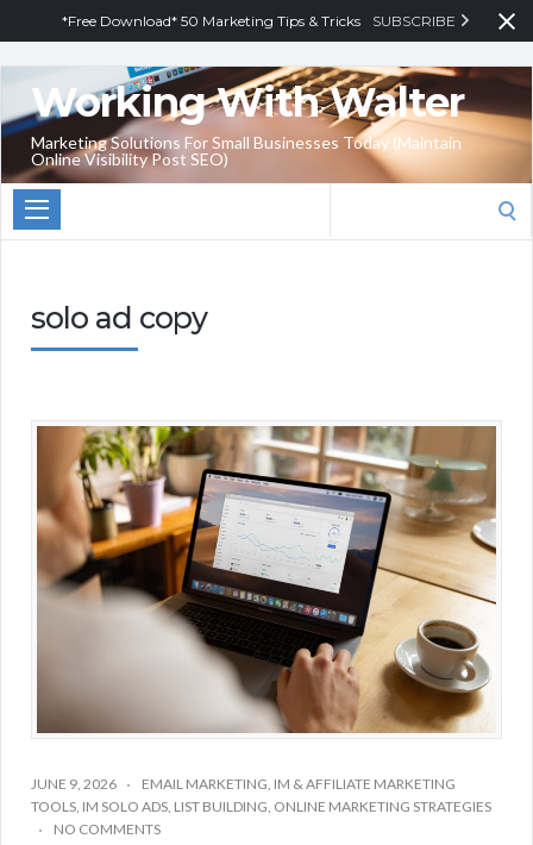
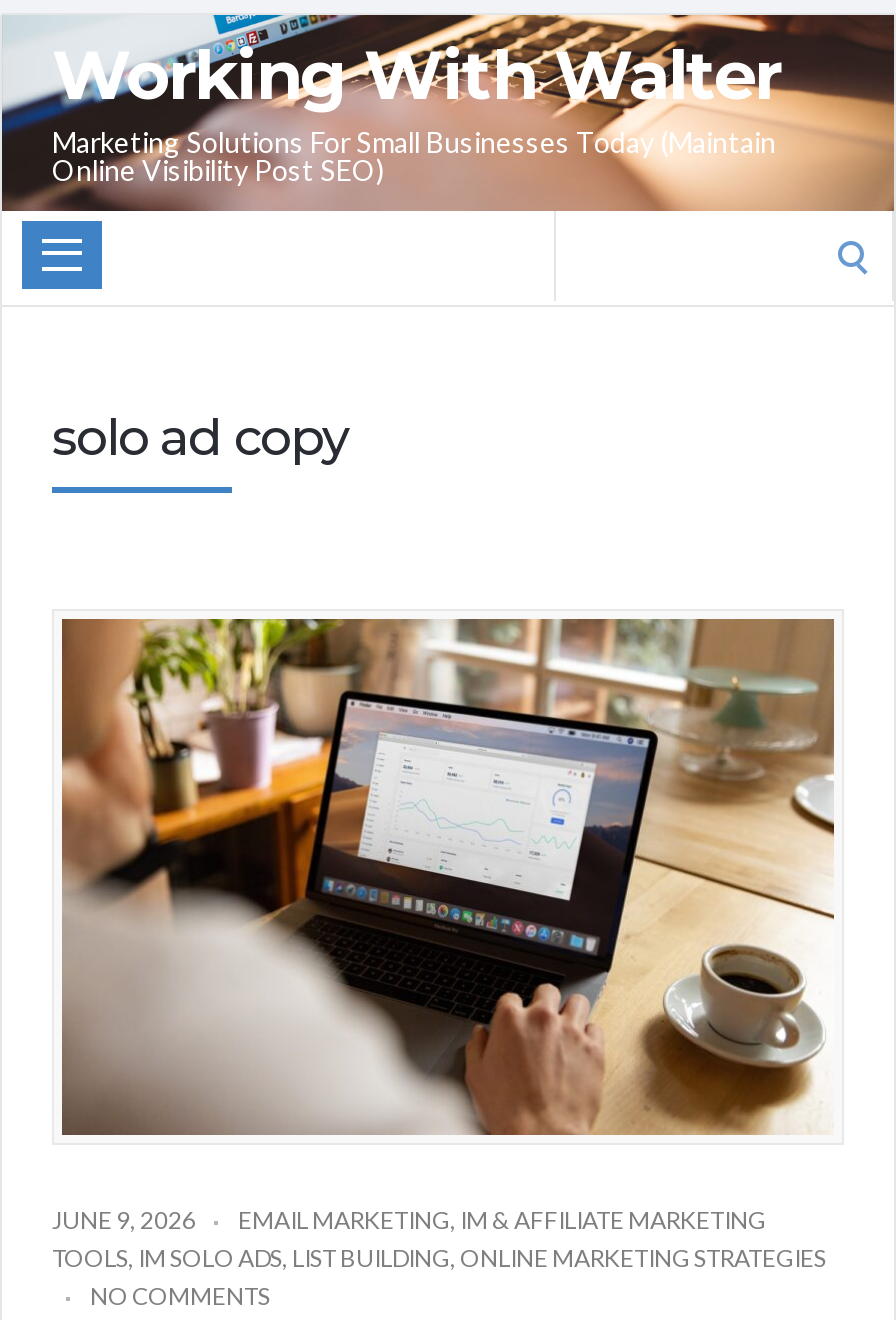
[62,12,459,30] *Free Download* 50 Marketing Tips & Tricks | SUBSCRIBE -> none

